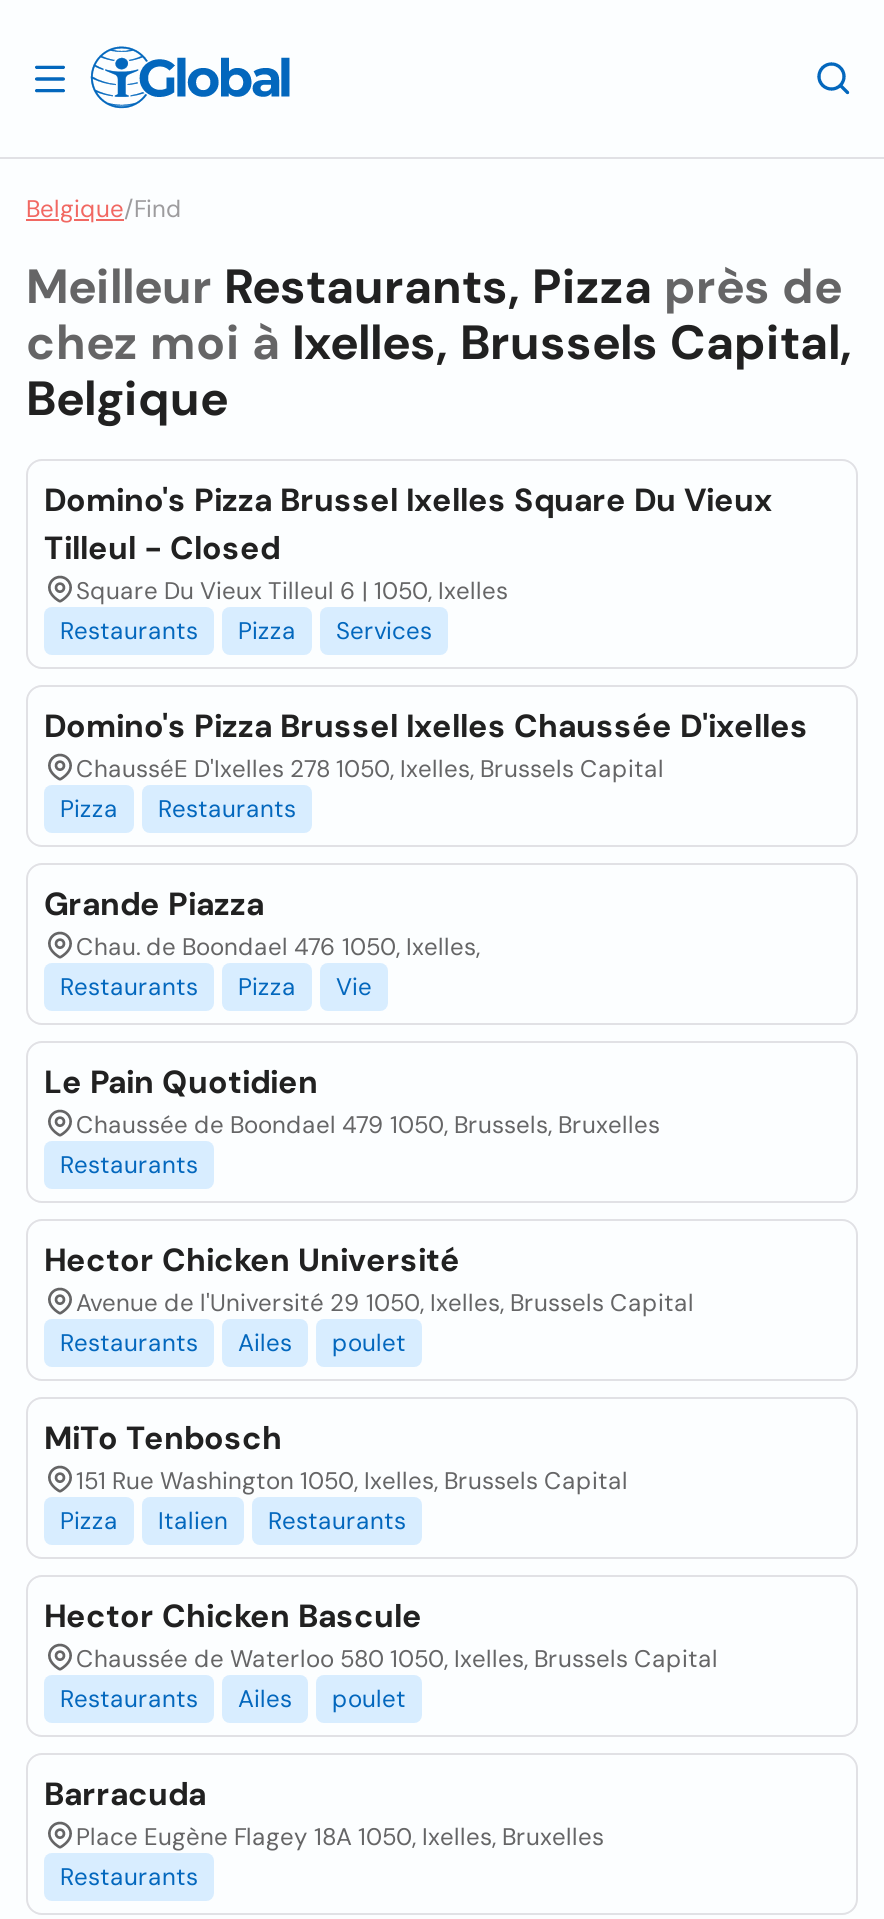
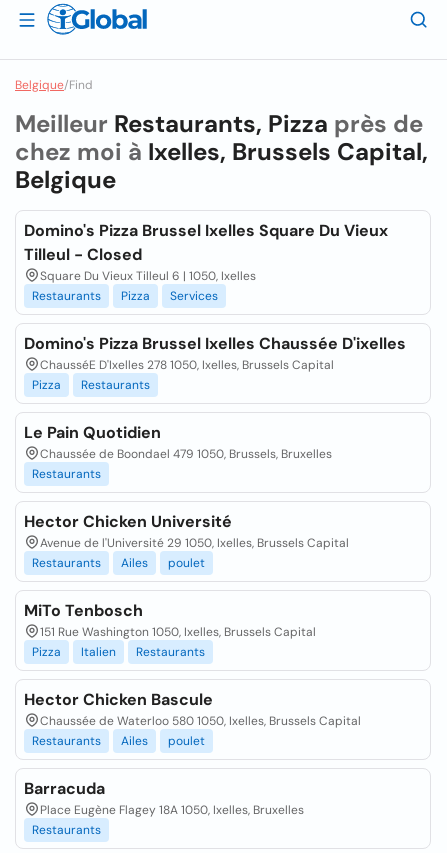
[44,883,480,1003] Grande Piazza | Chau. de Boondael 476 1050, Ixelles, | Restaurants | Pizza | Vie -> none

